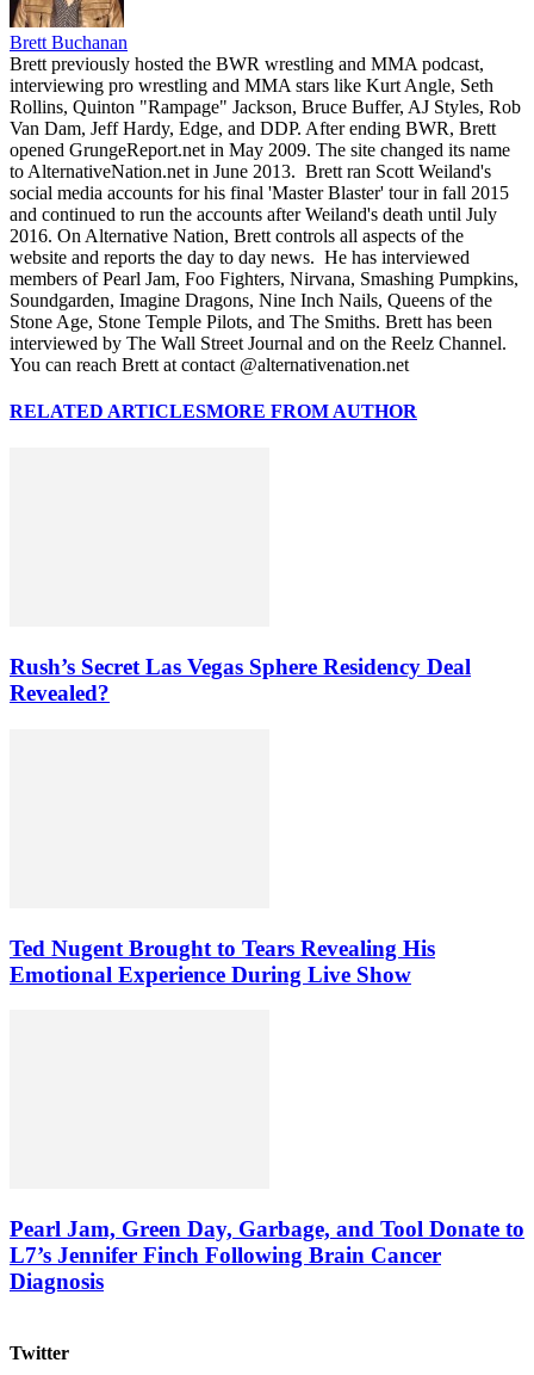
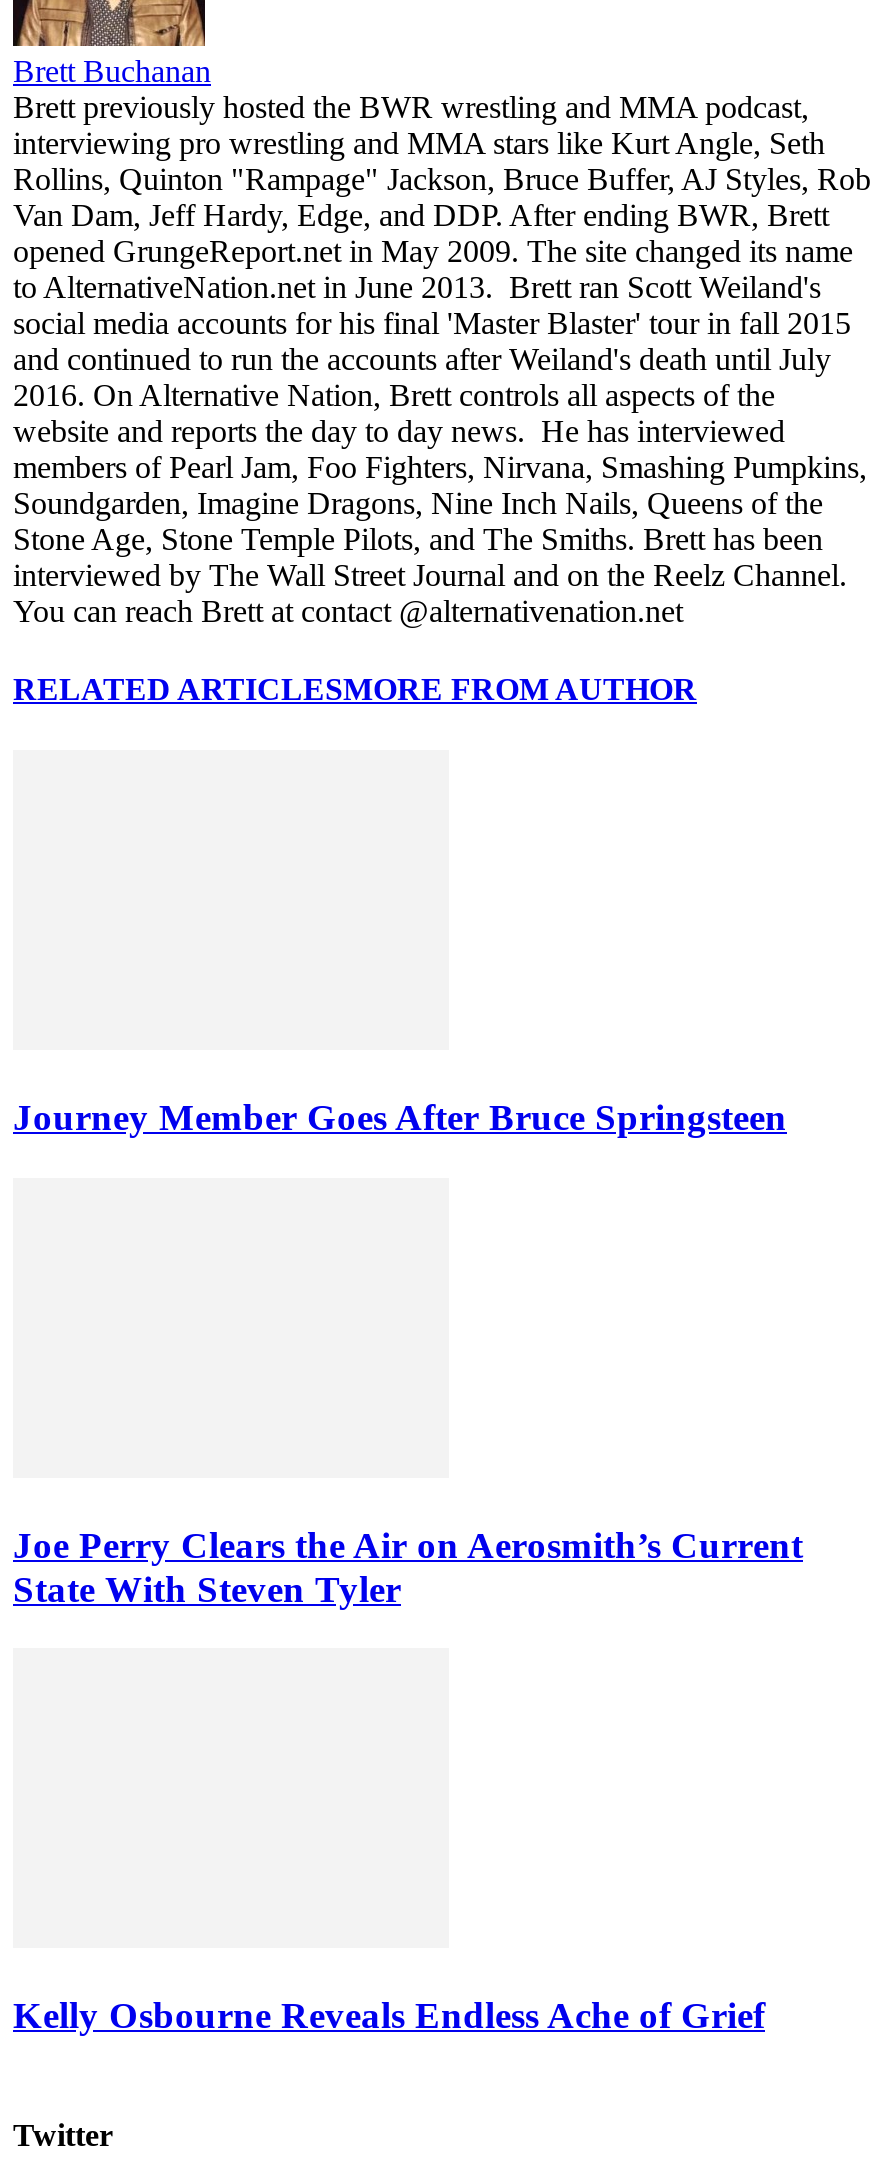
[10,654,471,706] Rush’s Secret Las Vegas Sphere Residency Deal | Revealed? -> [13,1096,787,1138] Journey Member Goes After Bruce Springsteen
[10,935,435,986] Ted Nugent Brought to Tears Revealing His | Emotional Experience During Live Show -> [13,1523,803,1609] Joe Perry Clears the Air on Aerosmith’s Current | State With Steven Tyler
[10,1216,524,1294] Pearl Jam, Green Day, Garbage, and Tool Donate to | L7’s Jennifer Finch Following Brain Cancer | Diagnosis -> [13,1994,765,2036] Kelly Osbourne Reveals Endless Ache of Grief

